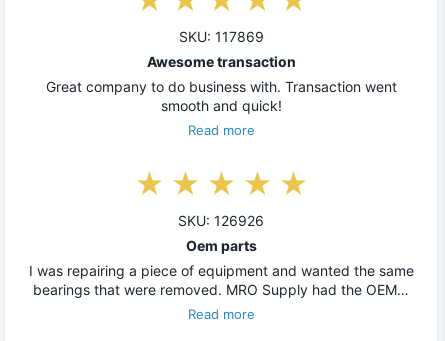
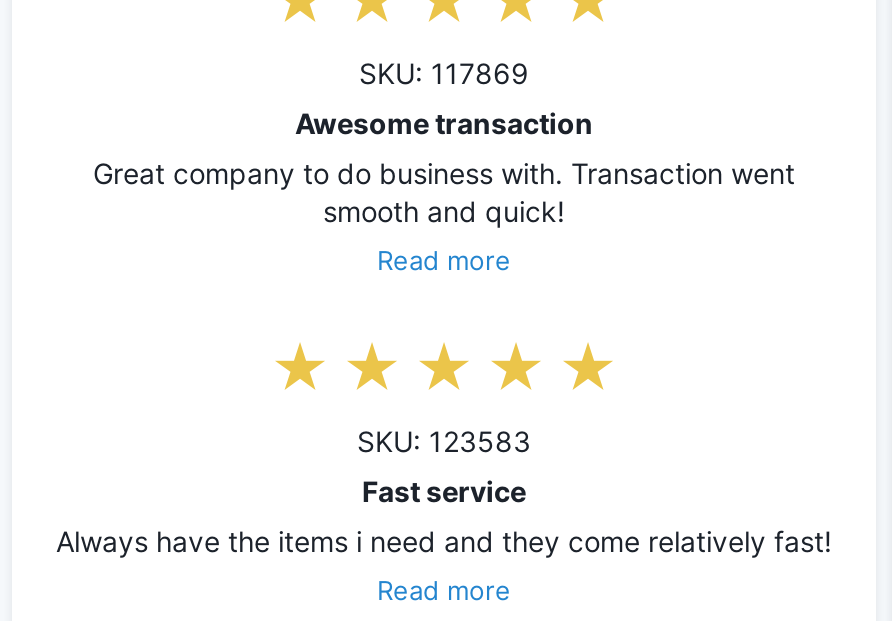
[178,212,264,229] SKU: 126926 -> [357,424,531,458] SKU: 123583
[185,237,256,254] Oem parts -> [362,474,526,508] Fast service
[28,262,413,298] I was repairing a piece of equipment and wanted the same | bearings that were removed. MRO Supply had the OEM… -> [56,524,832,558] Always have the items i need and they come relatively fast!

